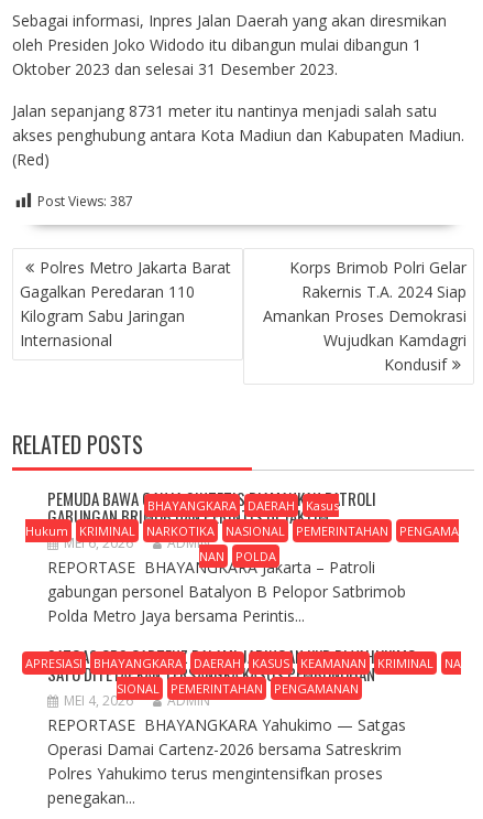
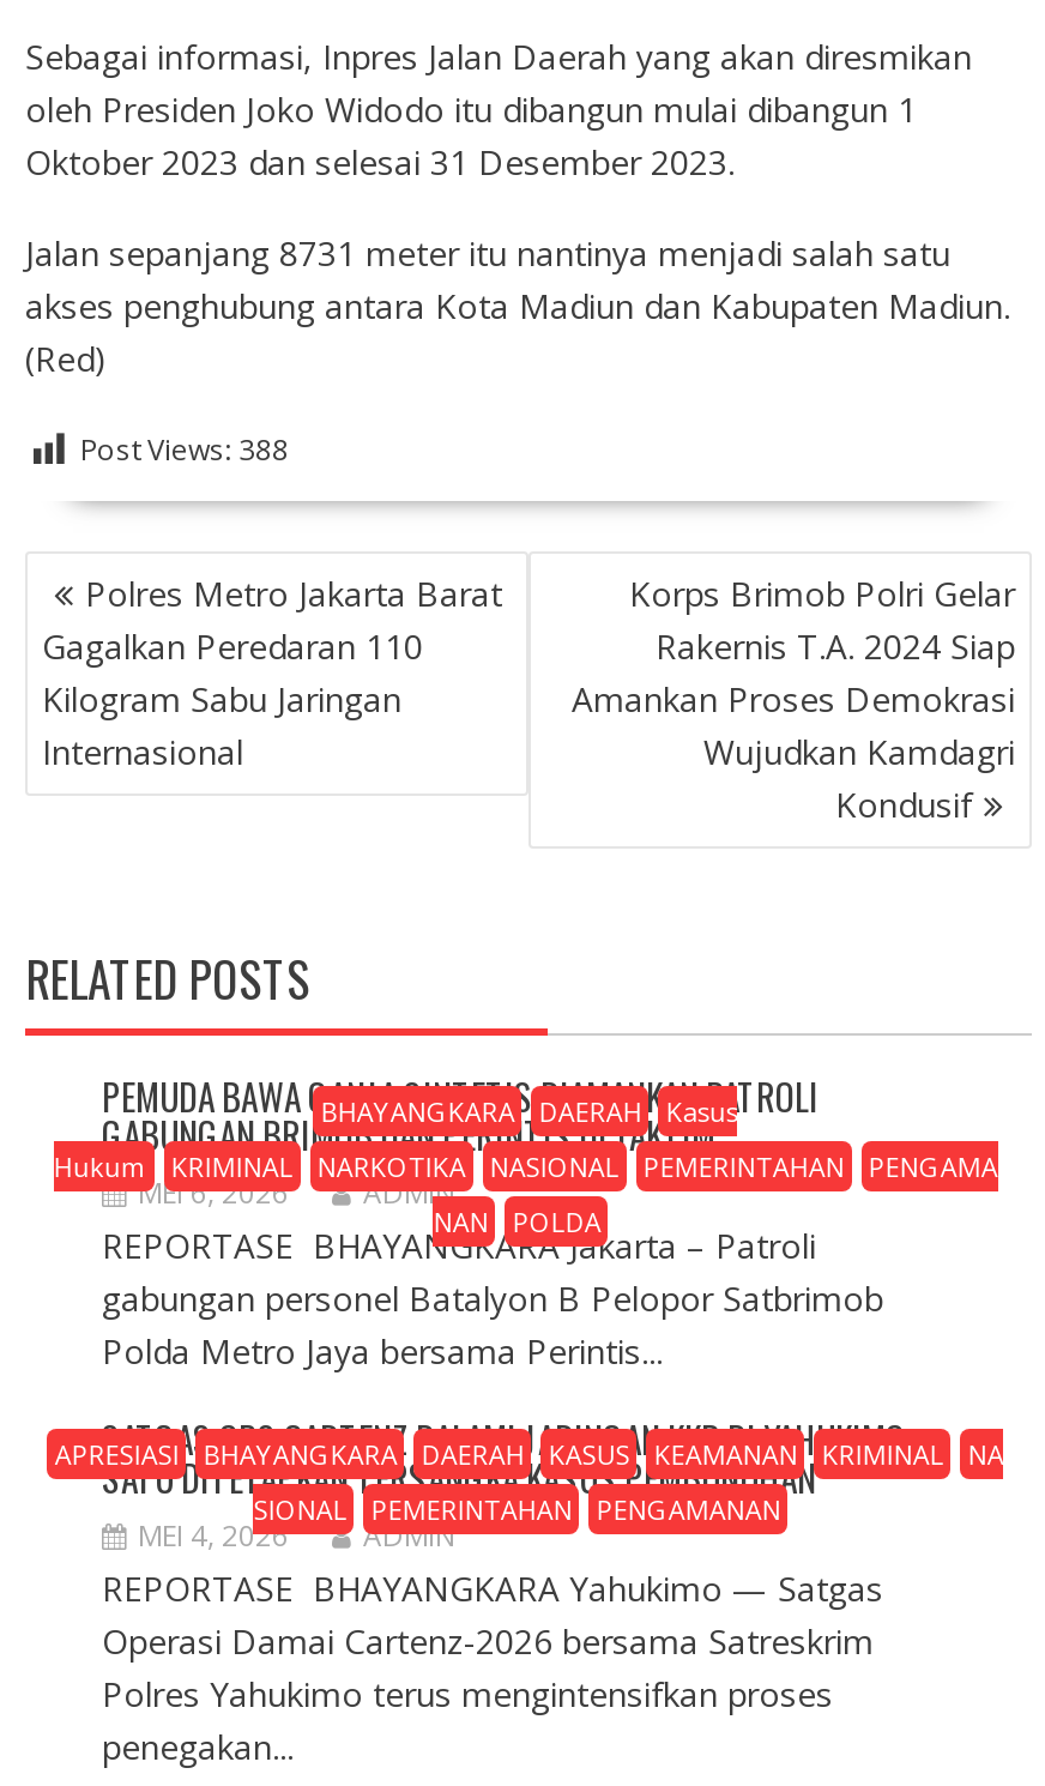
[37,192,133,211] Post Views: 387 -> [80,429,289,470] Post Views: 388

